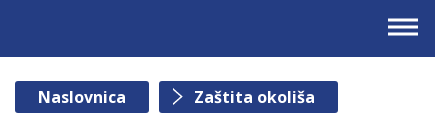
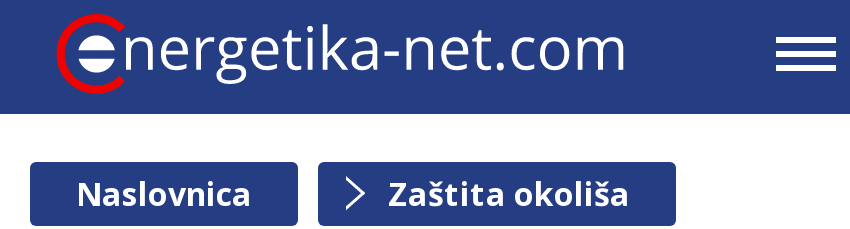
none -> [54,12,626,96] [image]

